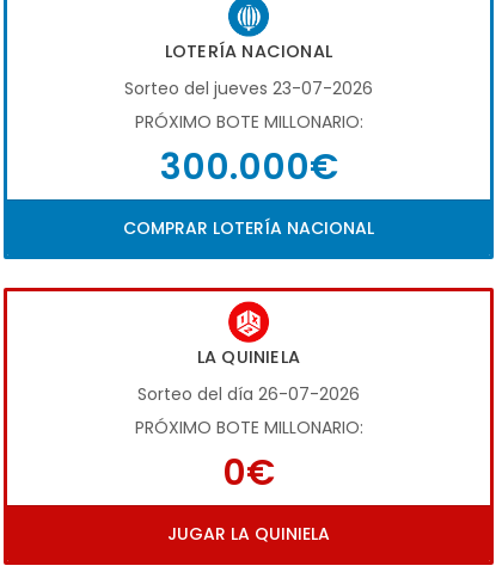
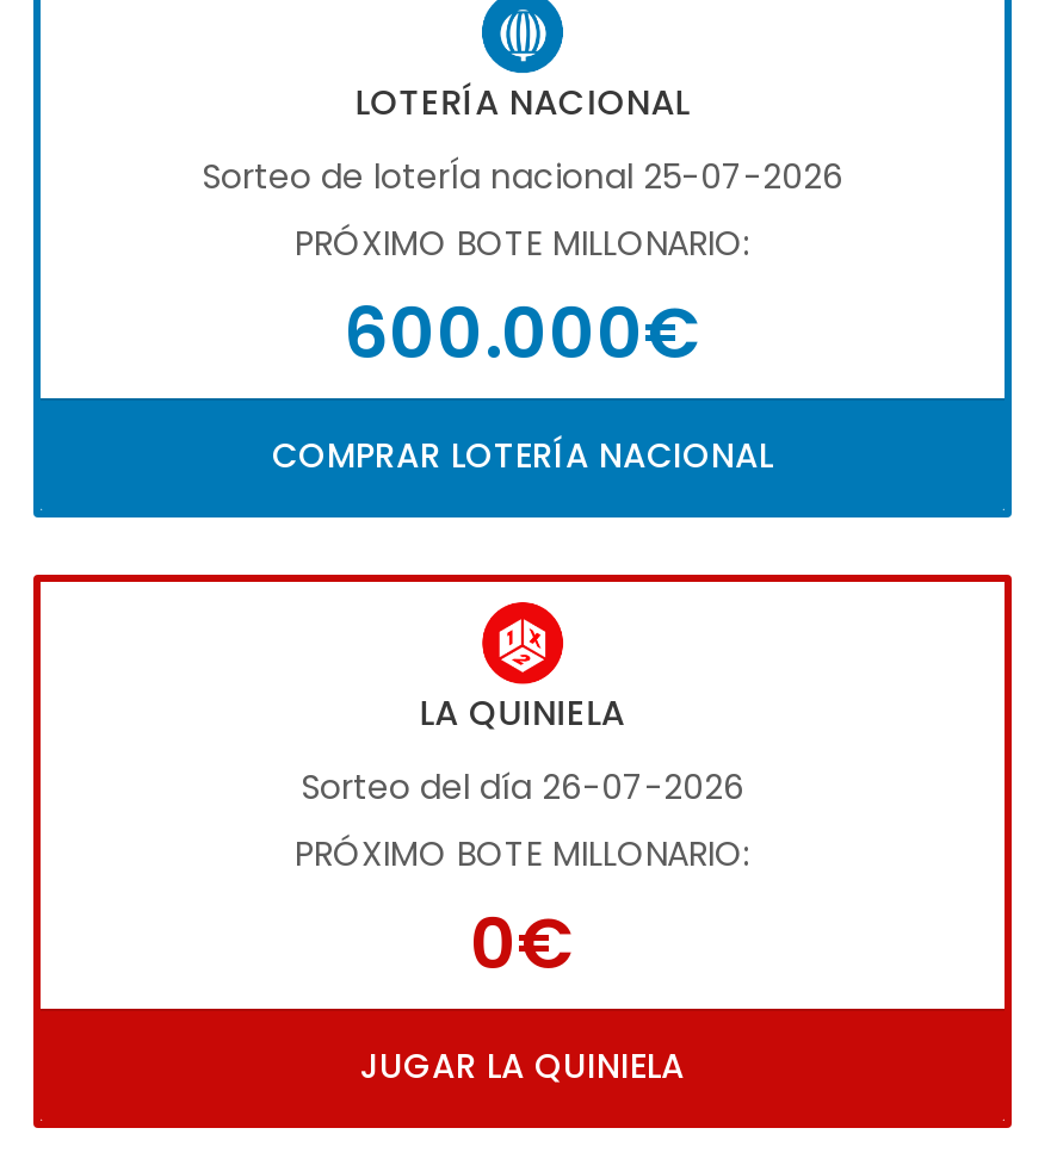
[124,77,373,101] Sorteo del jueves 23-07-2026 -> [202,153,843,201] Sorteo de loterÍa nacional 25-07-2026
[160,142,338,191] 300.000€ -> [344,285,701,382] 600.000€

